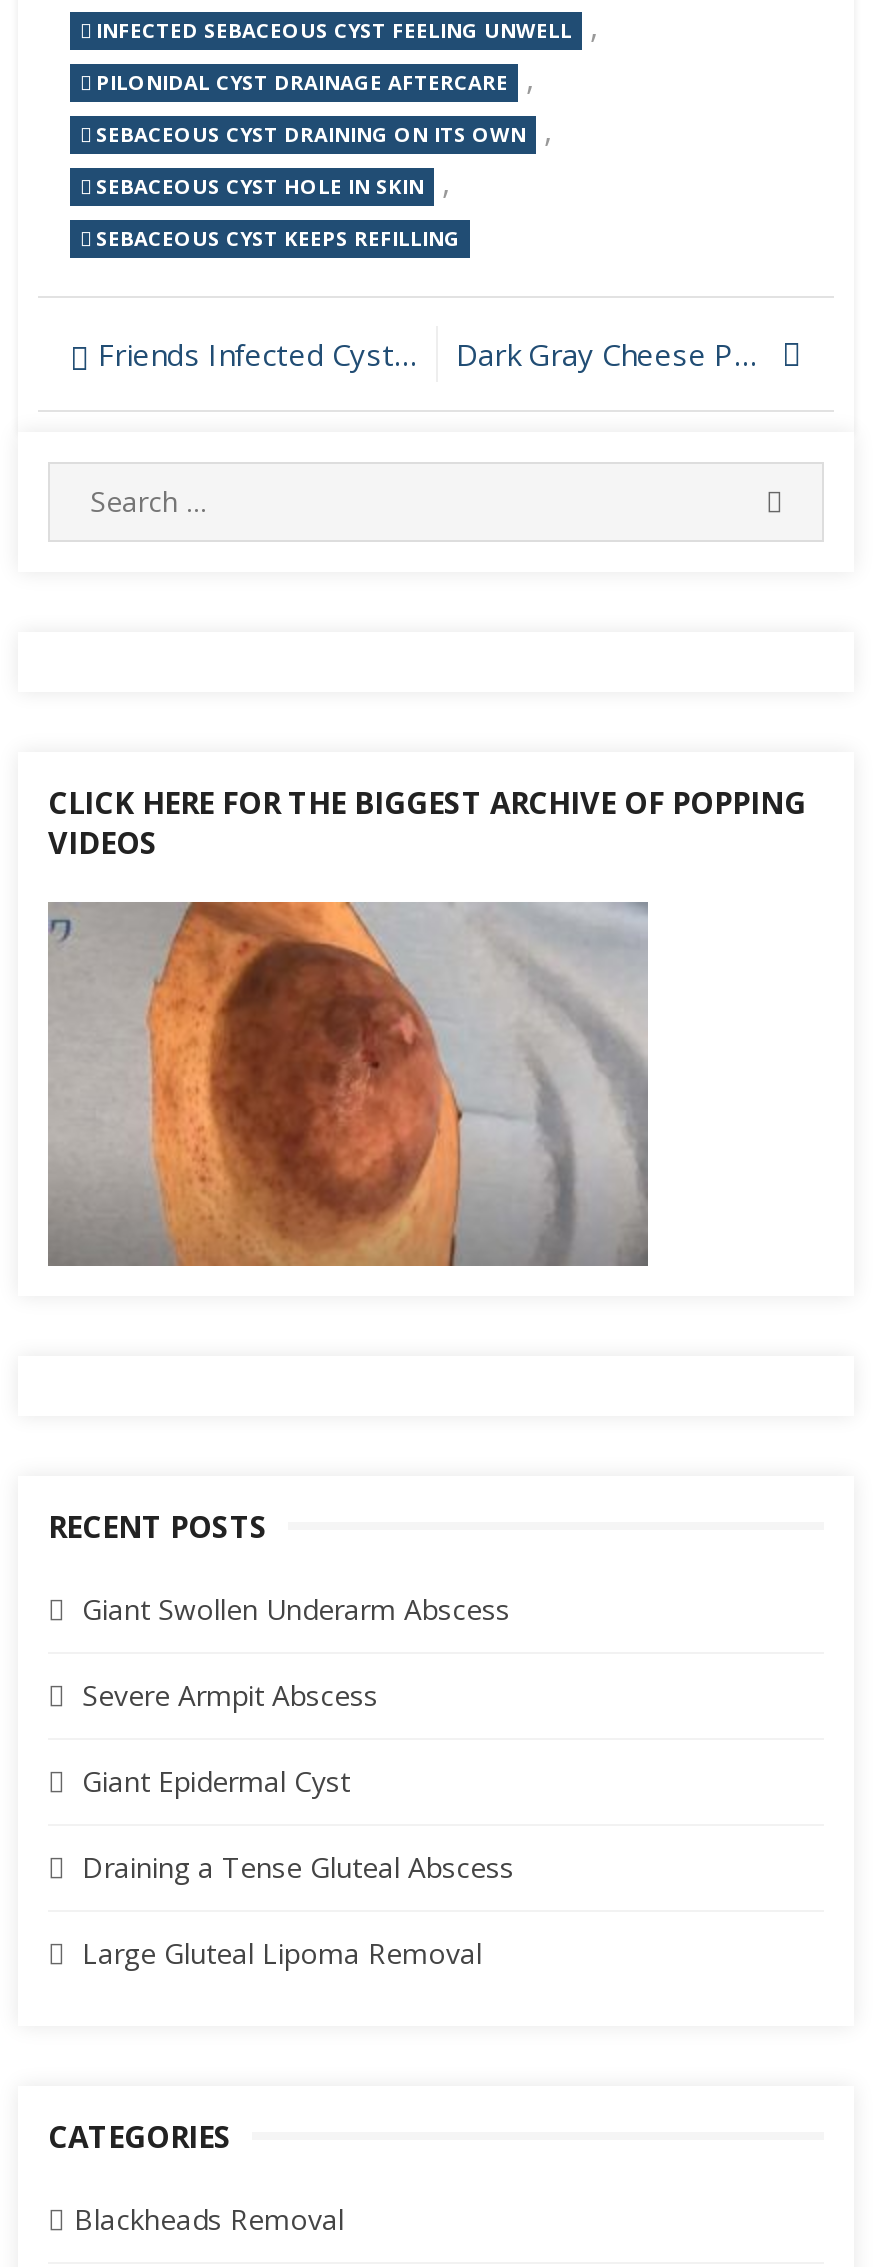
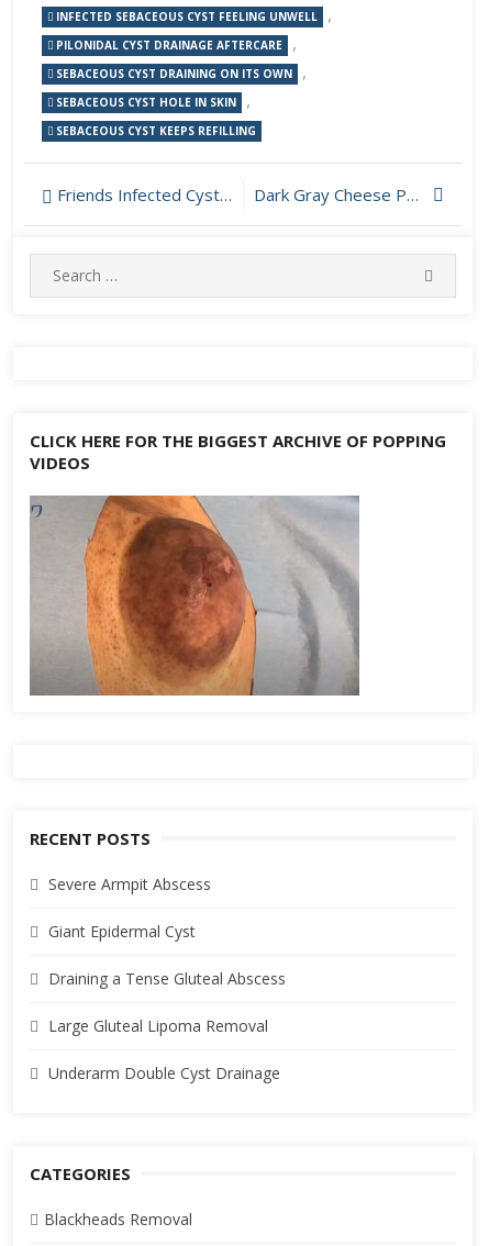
[82,1591,510,1629] Giant Swollen Underarm Abscess -> none
moved [82,1677,514,1973] -> [48,874,286,1037]: Severe Armpit Abscess | Giant Epidermal Cyst | Draining a Tense Gluteal Abscess | Large Gluteal Lipoma Removal
none -> [48,1063,280,1084] Underarm Double Cyst Drainage

